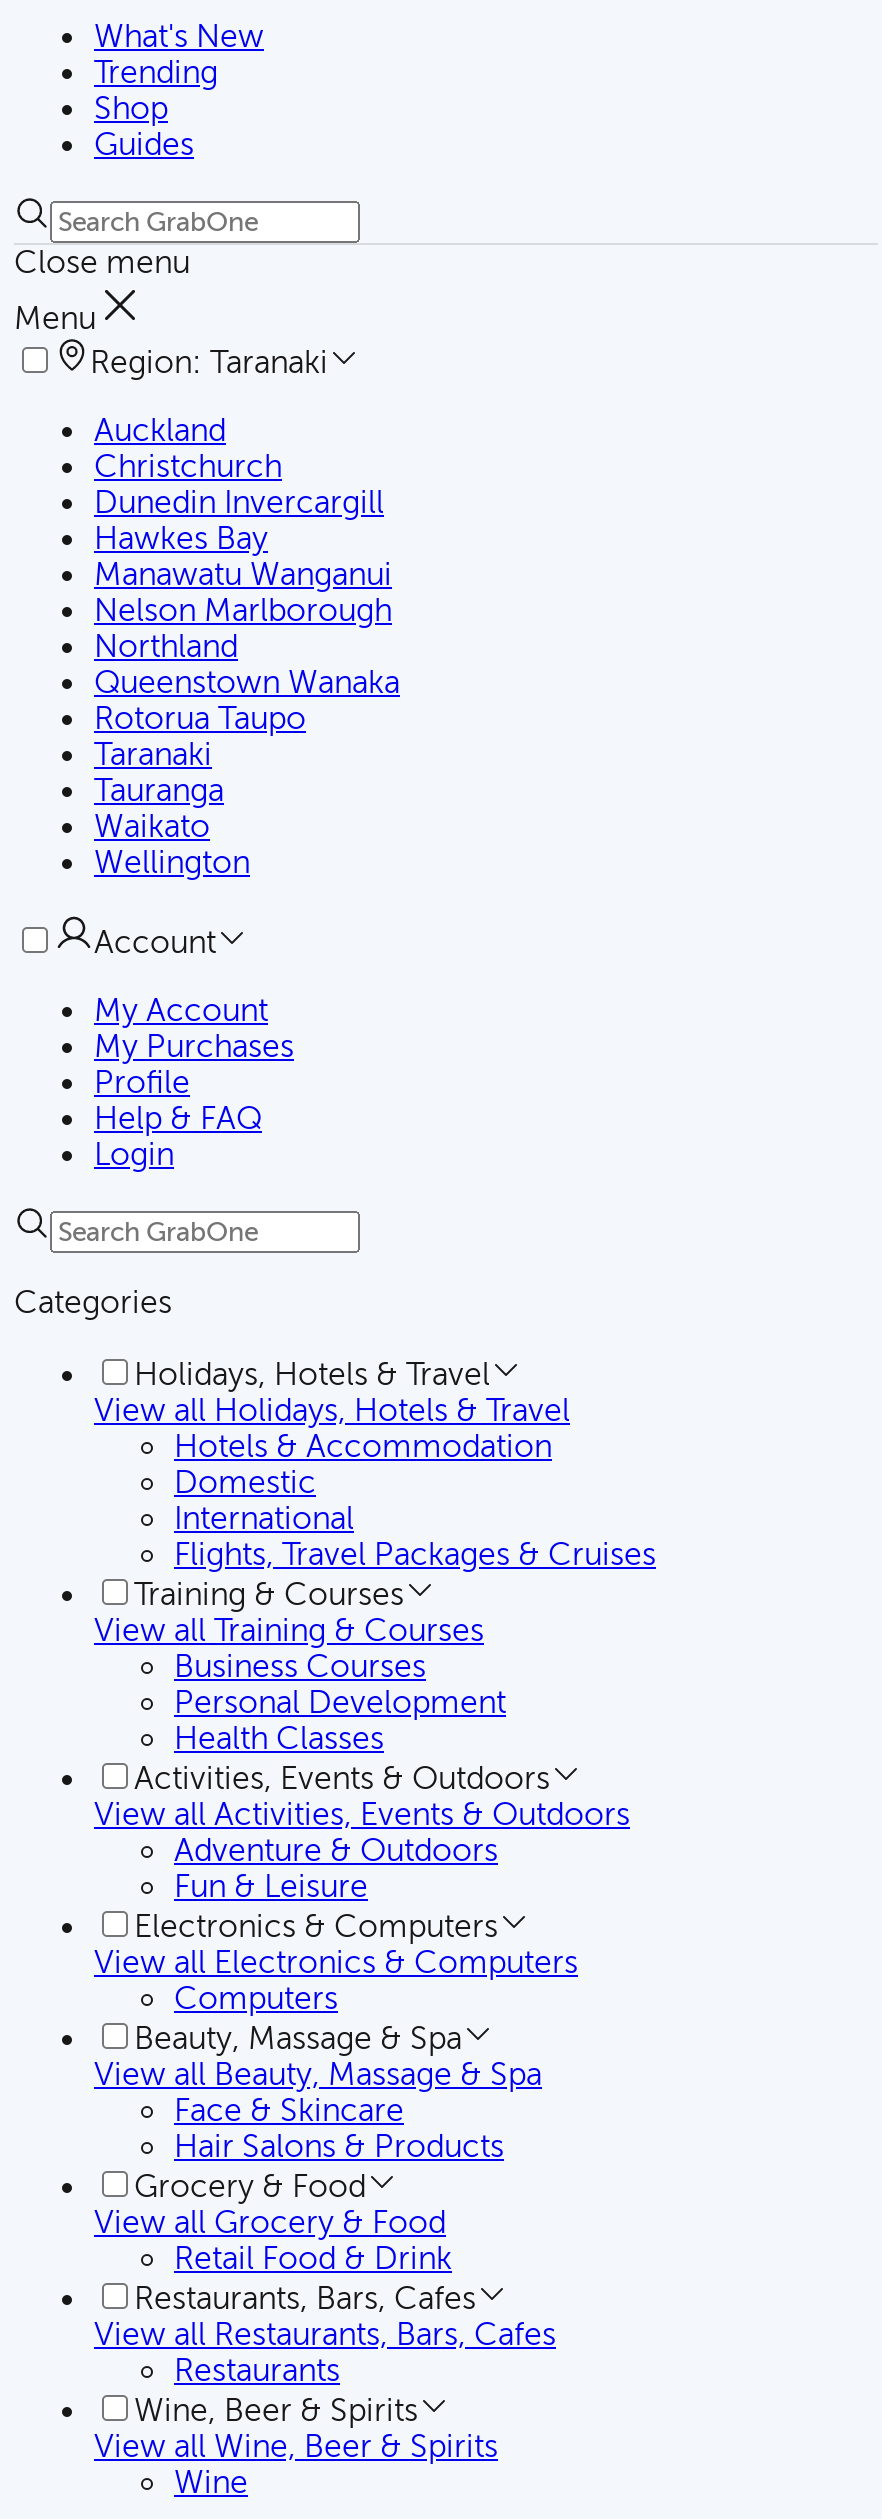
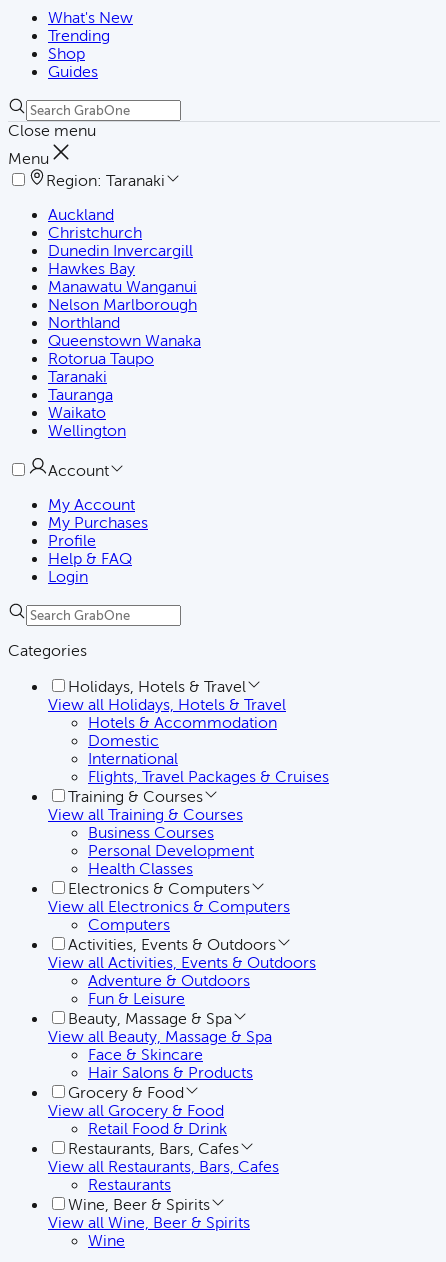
moved [94,1761,630,1905] -> [48,936,316,1008]: Activities, Events & Outdoors | View all Activities, Events & Outdoors | Adventure & Outdoors | Fun & Leisure
moved [94,1909,578,2017] -> [48,880,290,934]: Electronics & Computers | View all Electronics & Computers | Computers

